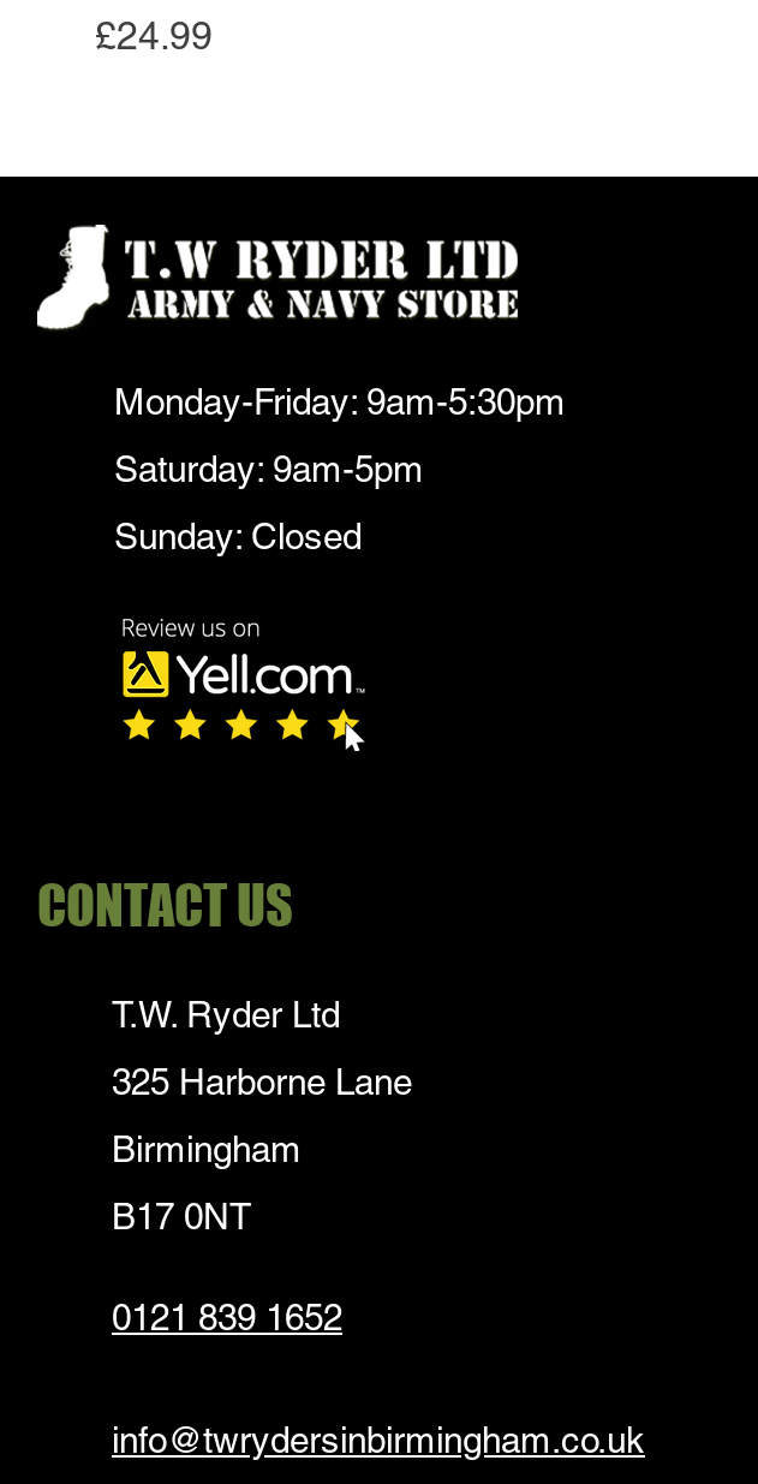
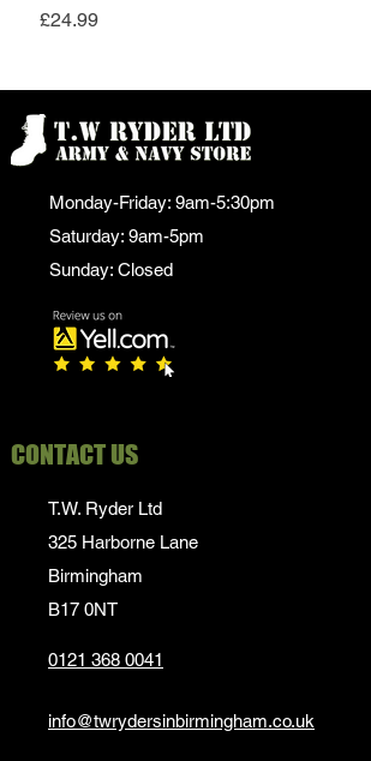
[112,1297,342,1337] 0121 839 1652 -> [48,649,163,670] 0121 368 0041

